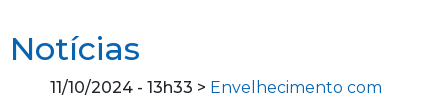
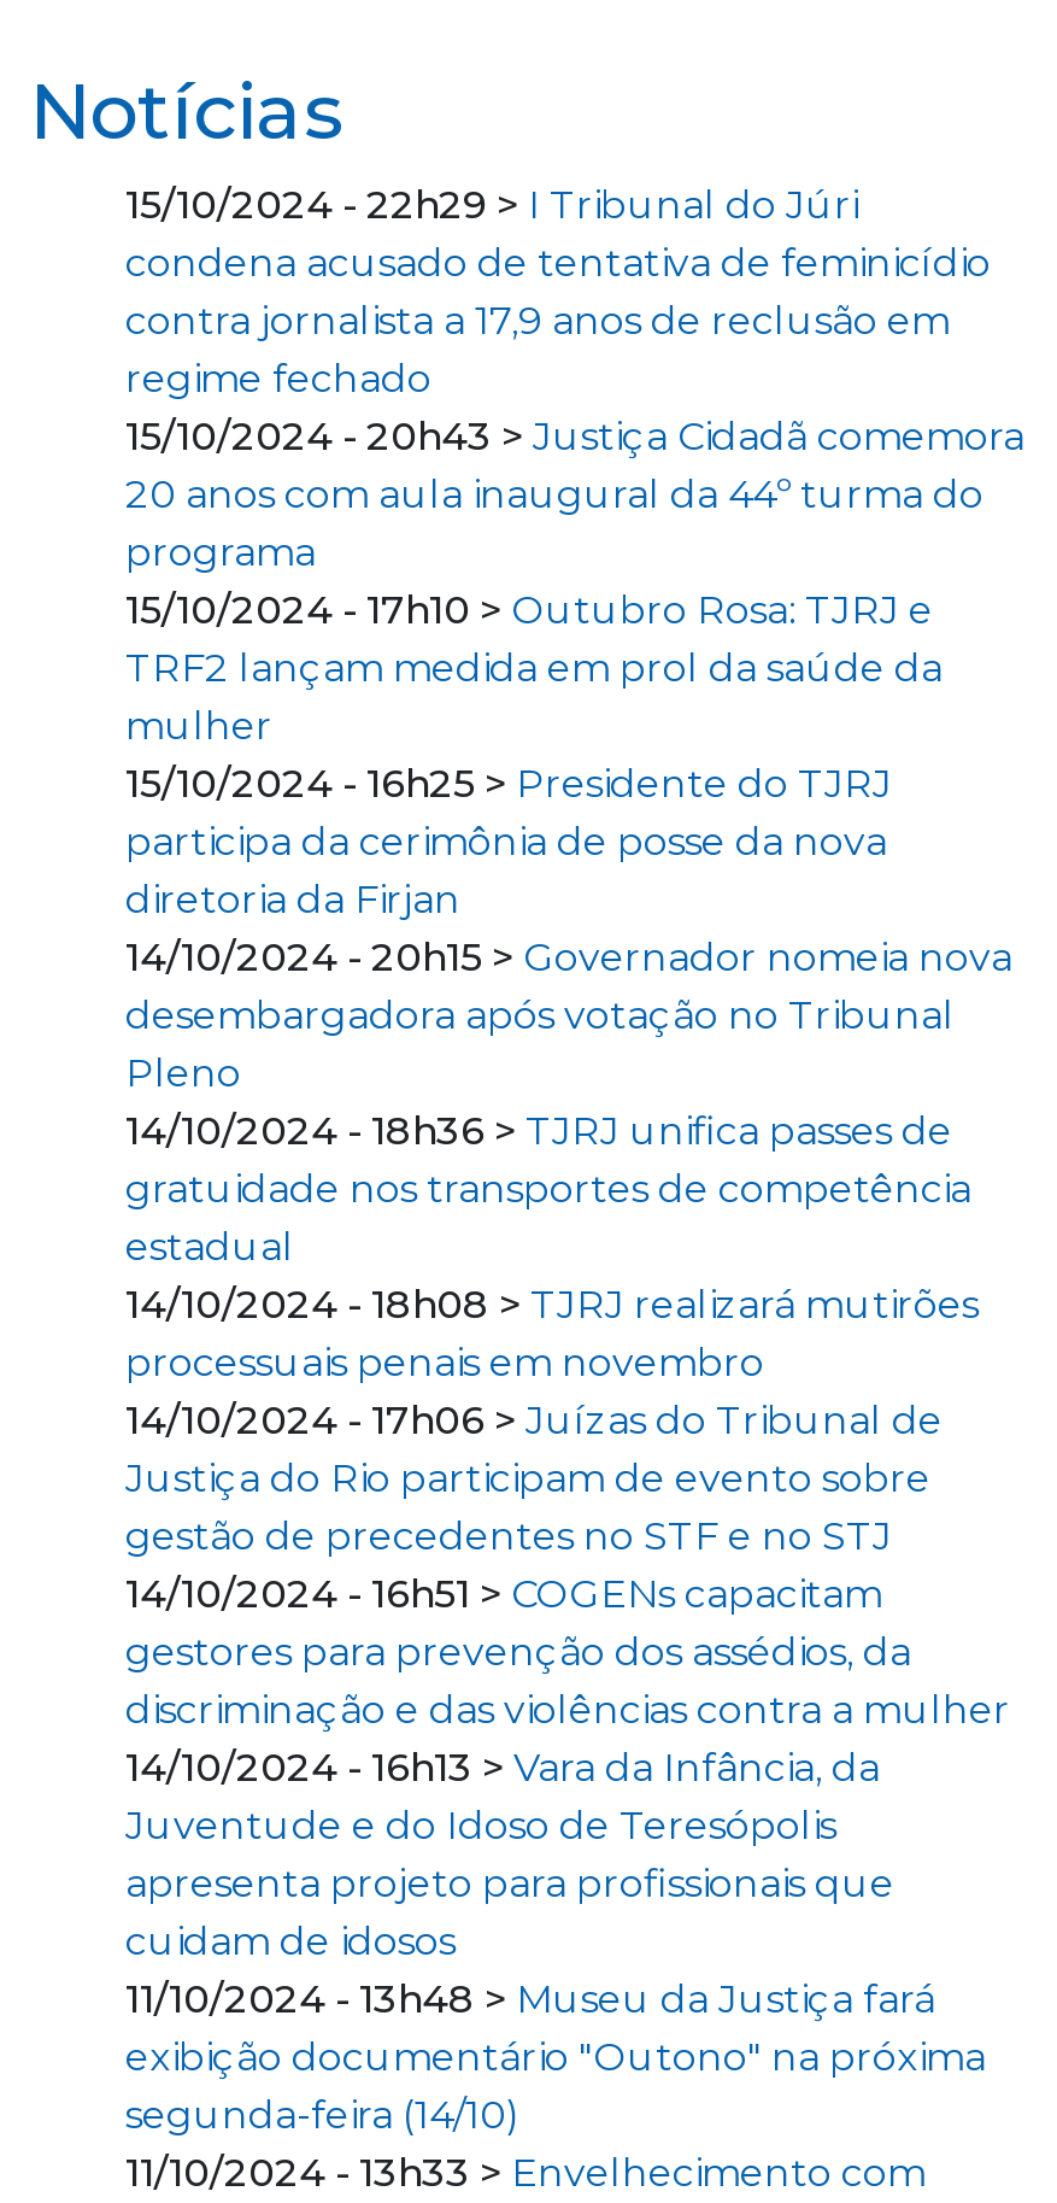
none -> [125,182,1024,2138] 15/10/2024 - 22h29 > I Tribunal do Júri | condena acusado de tentativa de feminicídio | contra jornalista a 17,9 anos de reclusão em | regime fechado | 15/10/2024 - 20h43 > Justiça Cidadã comemora | 20 anos com aula inaugural da 44º turma do | programa | 15/10/2024 - 17h10 > Outubro Rosa: TJRJ e | TRF2 lançam medida em prol da saúde da | mulher | 15/10/2024 - 16h25 > Presidente do TJRJ | participa da cerimônia de posse da nova | diretoria da Firjan | 14/10/2024 - 20h15 > Governador nomeia nova | desembargadora após votação no Tribunal | Pleno | 14/10/2024 - 18h36 > TJRJ unifica passes de | gratuidade nos transportes de competência | estadual | 14/10/2024 - 18h08 > TJRJ realizará mutirões | processuais penais em novembro | 14/10/2024 - 17h06 > Juízas do Tribunal de | Justiça do Rio participam de evento sobre | gestão de precedentes no STF e no STJ | 14/10/2024 - 16h51 > COGENs capacitam | gestores para prevenção dos assédios, da | discriminação e das violências contra a mulher | 14/10/2024 - 16h13 > Vara da Infância, da | Juventude e do Idoso de Teresópolis | apresenta projeto para profissionais que | cuidam de idosos | 11/10/2024 - 13h48 > Museu da Justiça fará | exibição documentário "Outono" na próxima | segunda-feira (14/10)

